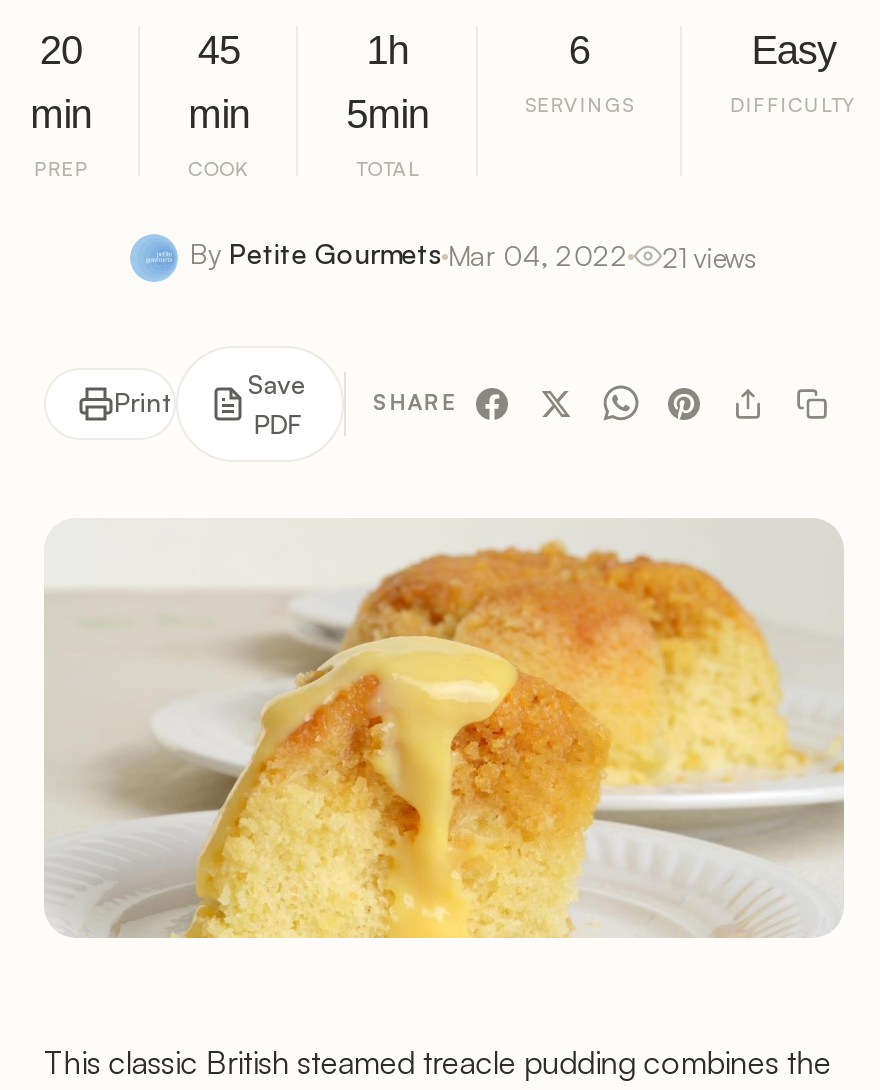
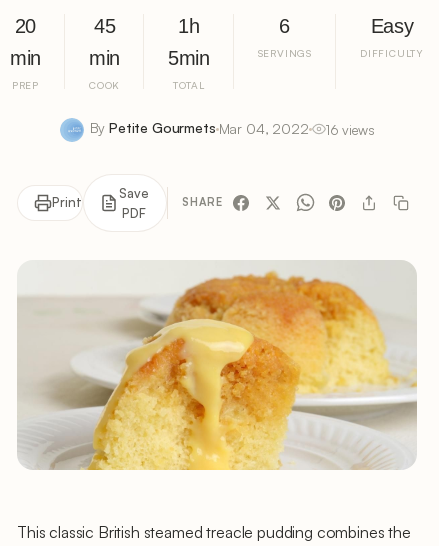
[190,236,758,274] By Petite Gourmets Mar 04, 2022 21 views -> [89,119,374,138] By Petite Gourmets Mar 04, 2022 16 views

